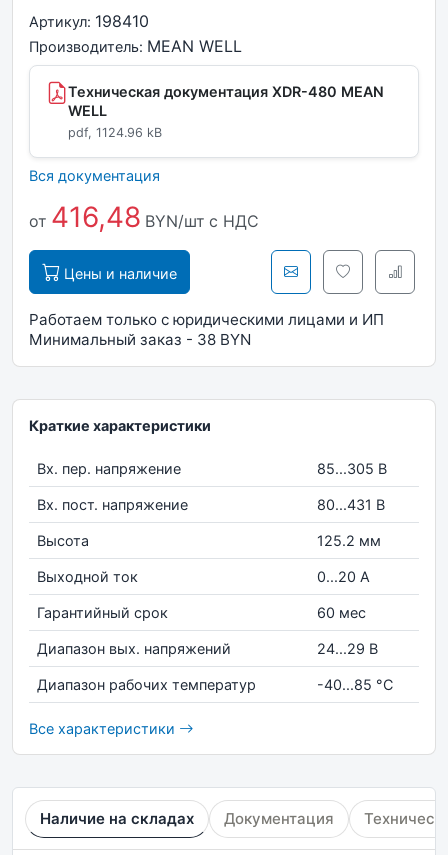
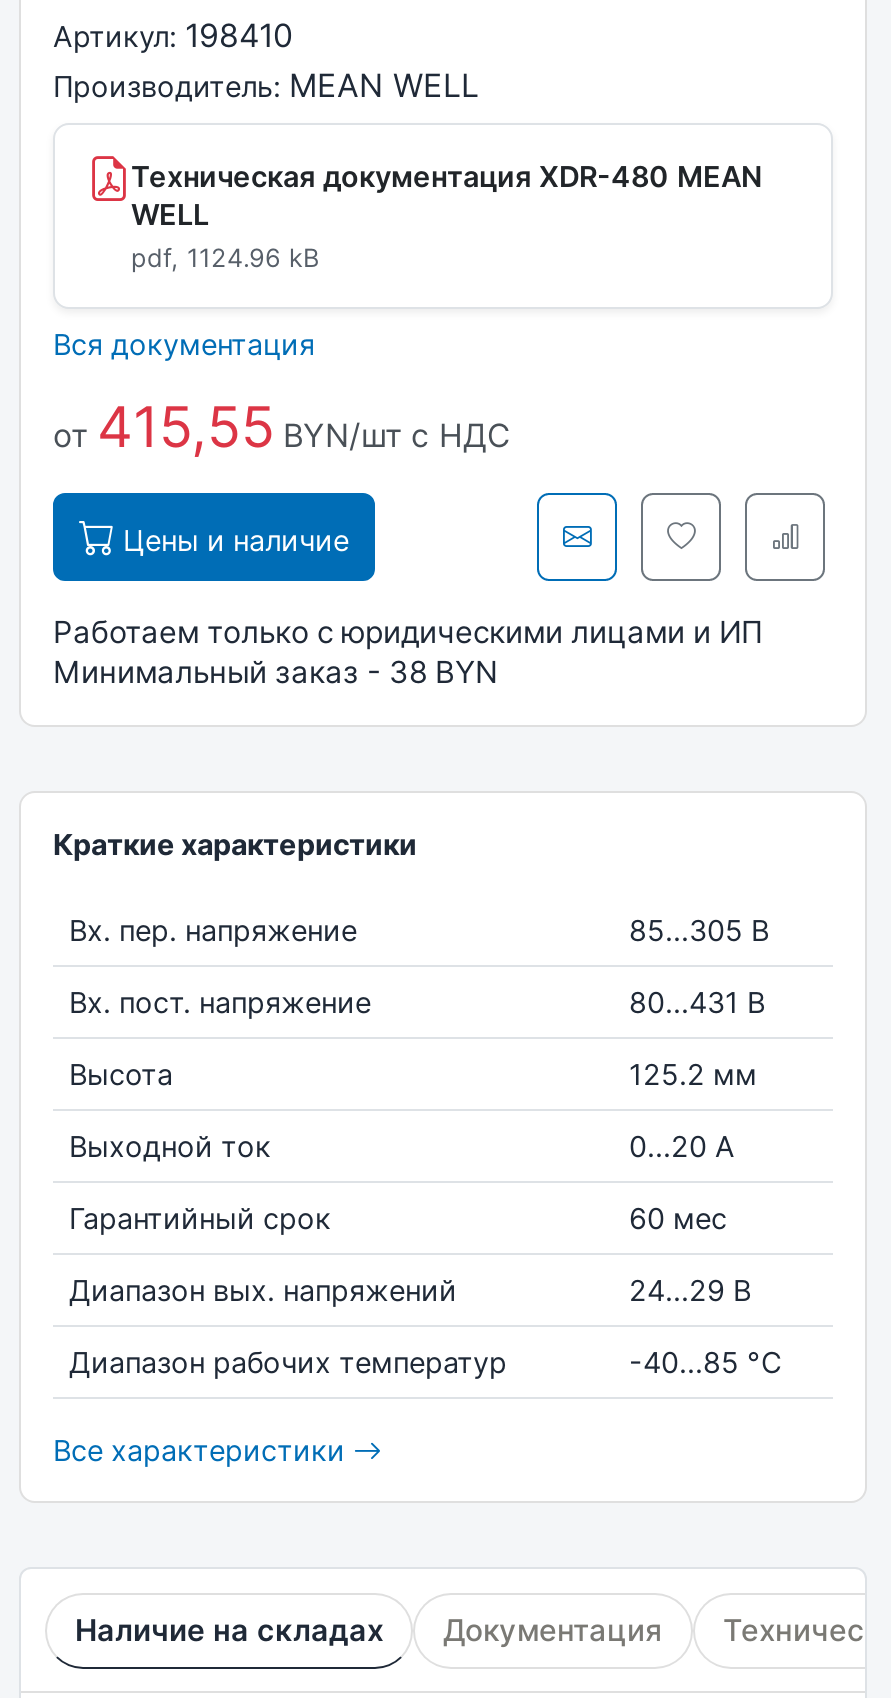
[29,200,259,234] от 416,48 BYN/шт с НДС -> [53,393,511,461] от 415,55 BYN/шт с НДС

